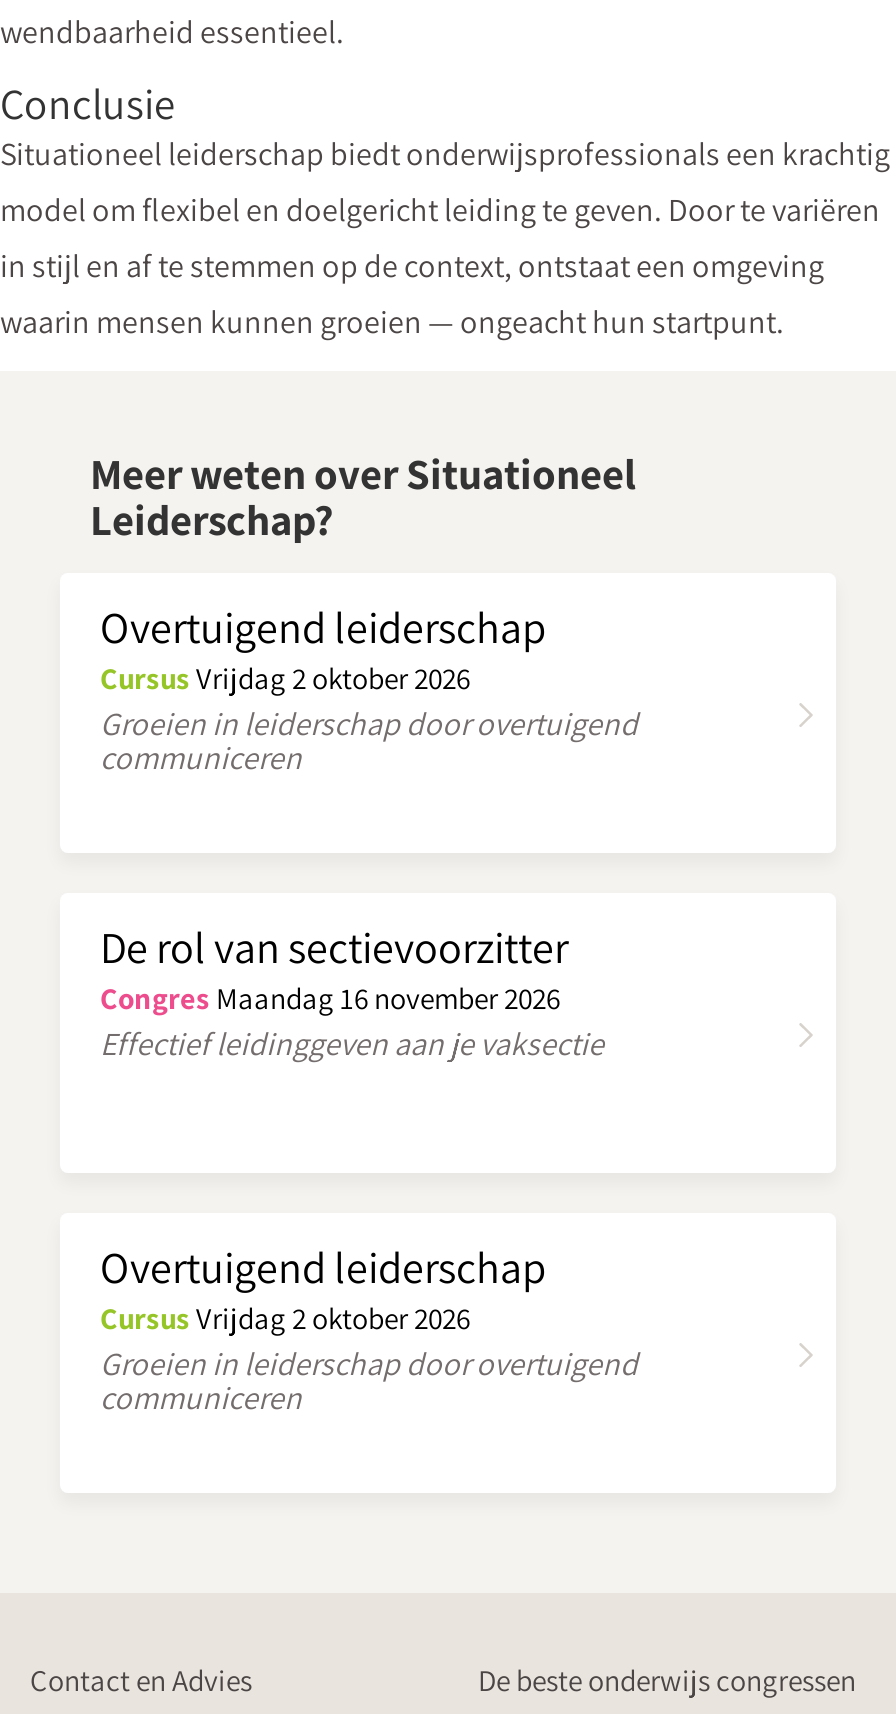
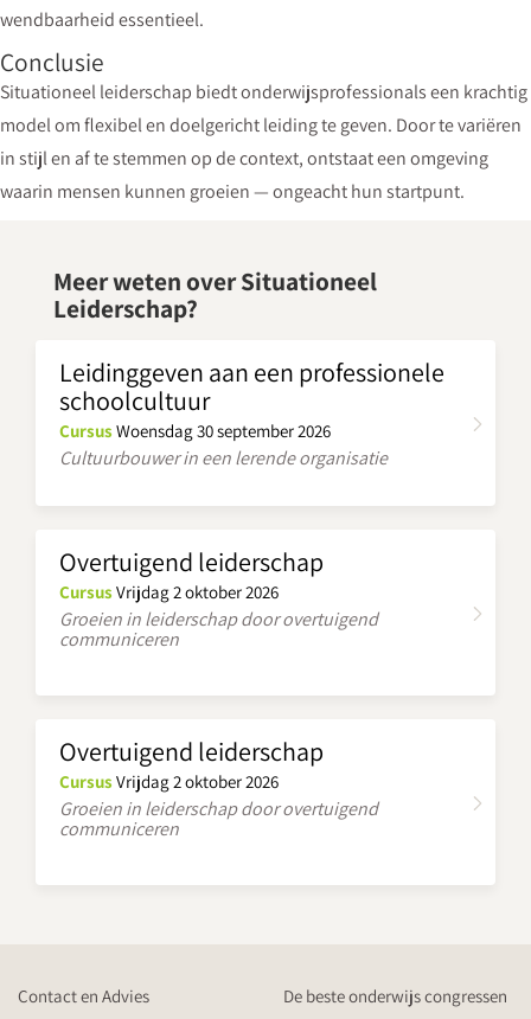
none -> [59,355,444,470] Leidinggeven aan een professionele | schoolcultuur | Cursus Woensdag 30 september 2026 | Cultuurbouwer in een lerende organisatie
moved [100,599,638,779] -> [59,545,378,652]: Overtuigend leiderschap | Groeien in leiderschap door overtuigend | communiceren
[100,919,604,1065] De rol van sectievoorzitter | Congres Maandag 16 november 2026 | Effectief leidinggeven aan je vaksectie -> none

